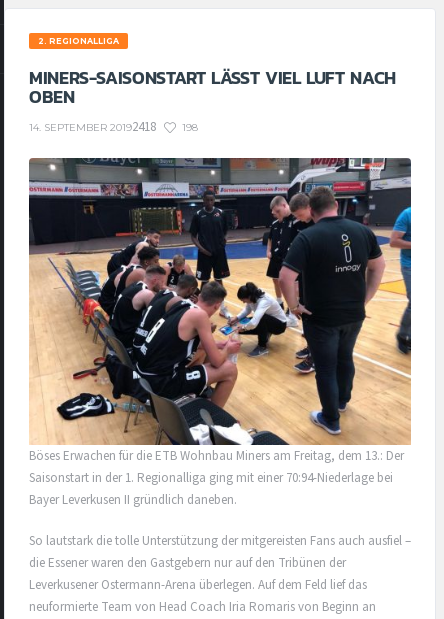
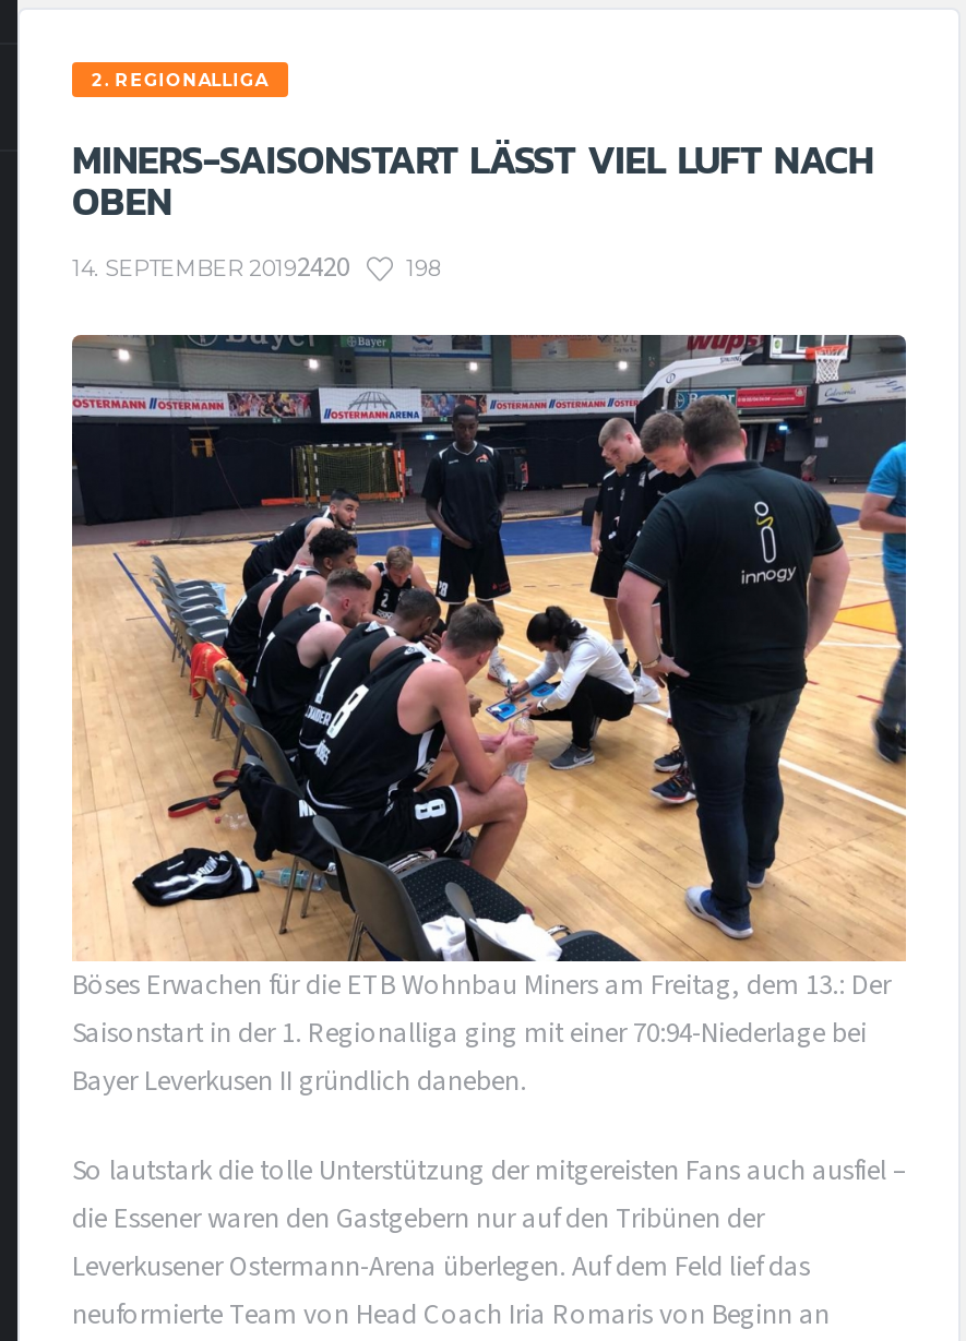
[29,118,198,136] 14. SEPTEMBER 20192418 198 -> [72,247,441,287] 14. SEPTEMBER 20192420 198

